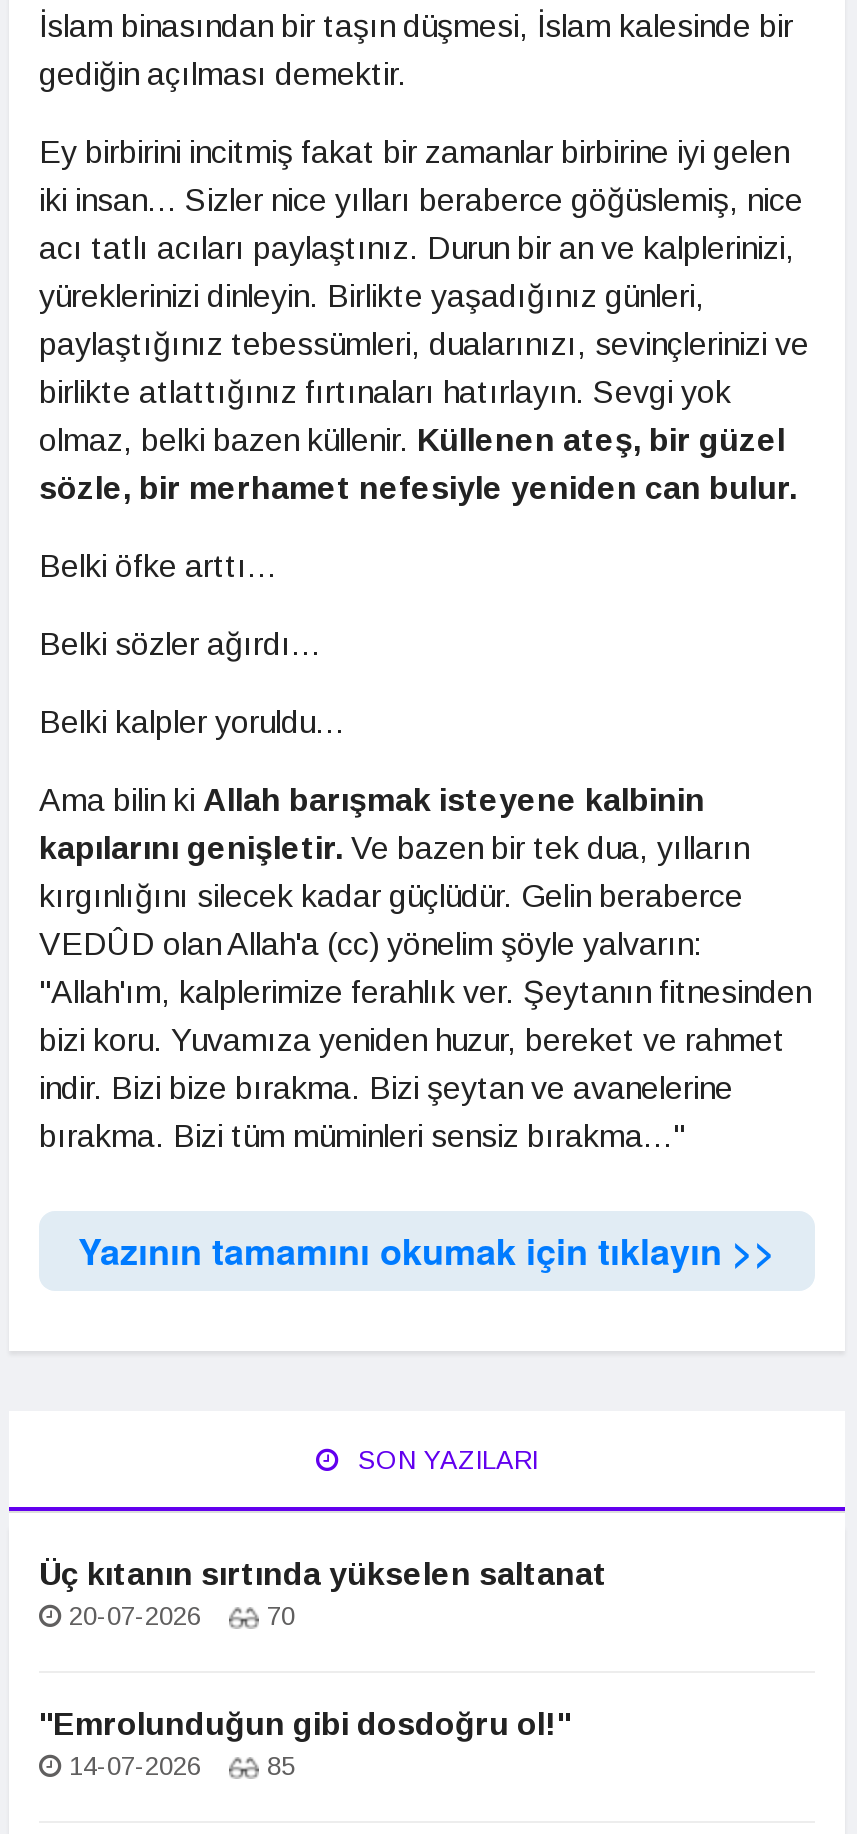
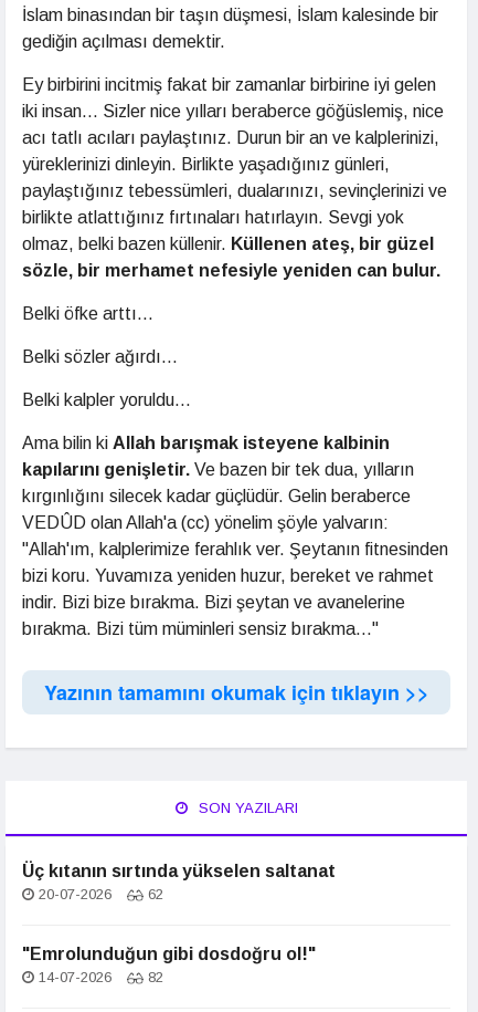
[61,1601,295,1631] 20-07-2026 70 -> [34,886,163,903] 20-07-2026 62
[61,1751,295,1781] 14-07-2026 85 -> [34,969,163,985] 14-07-2026 82

